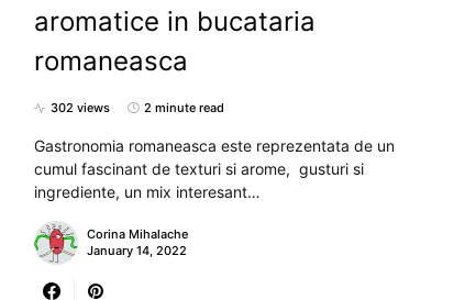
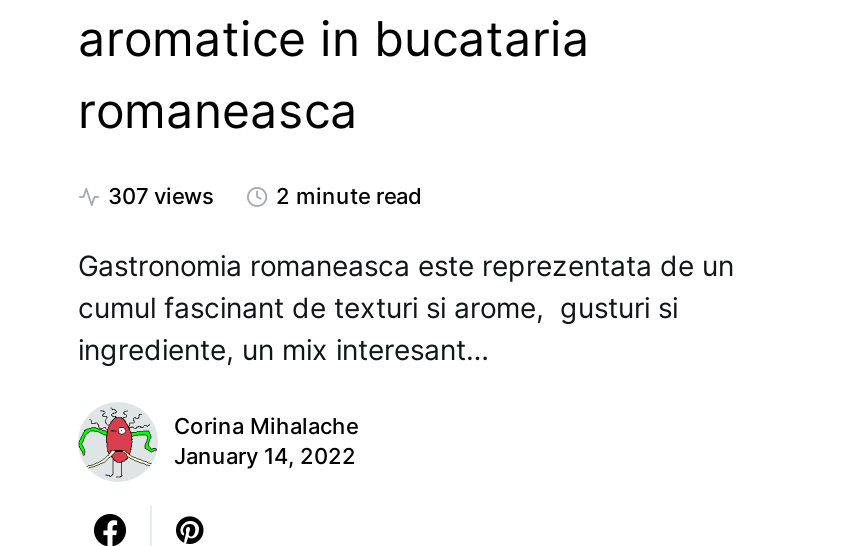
[51,100,110,115] 302 views -> [108,182,214,210] 307 views

